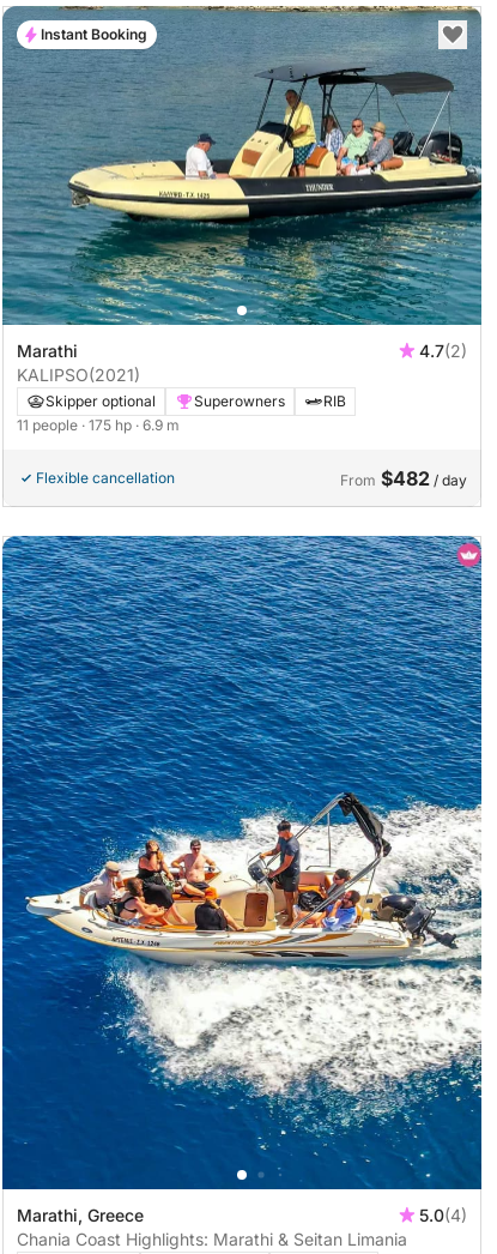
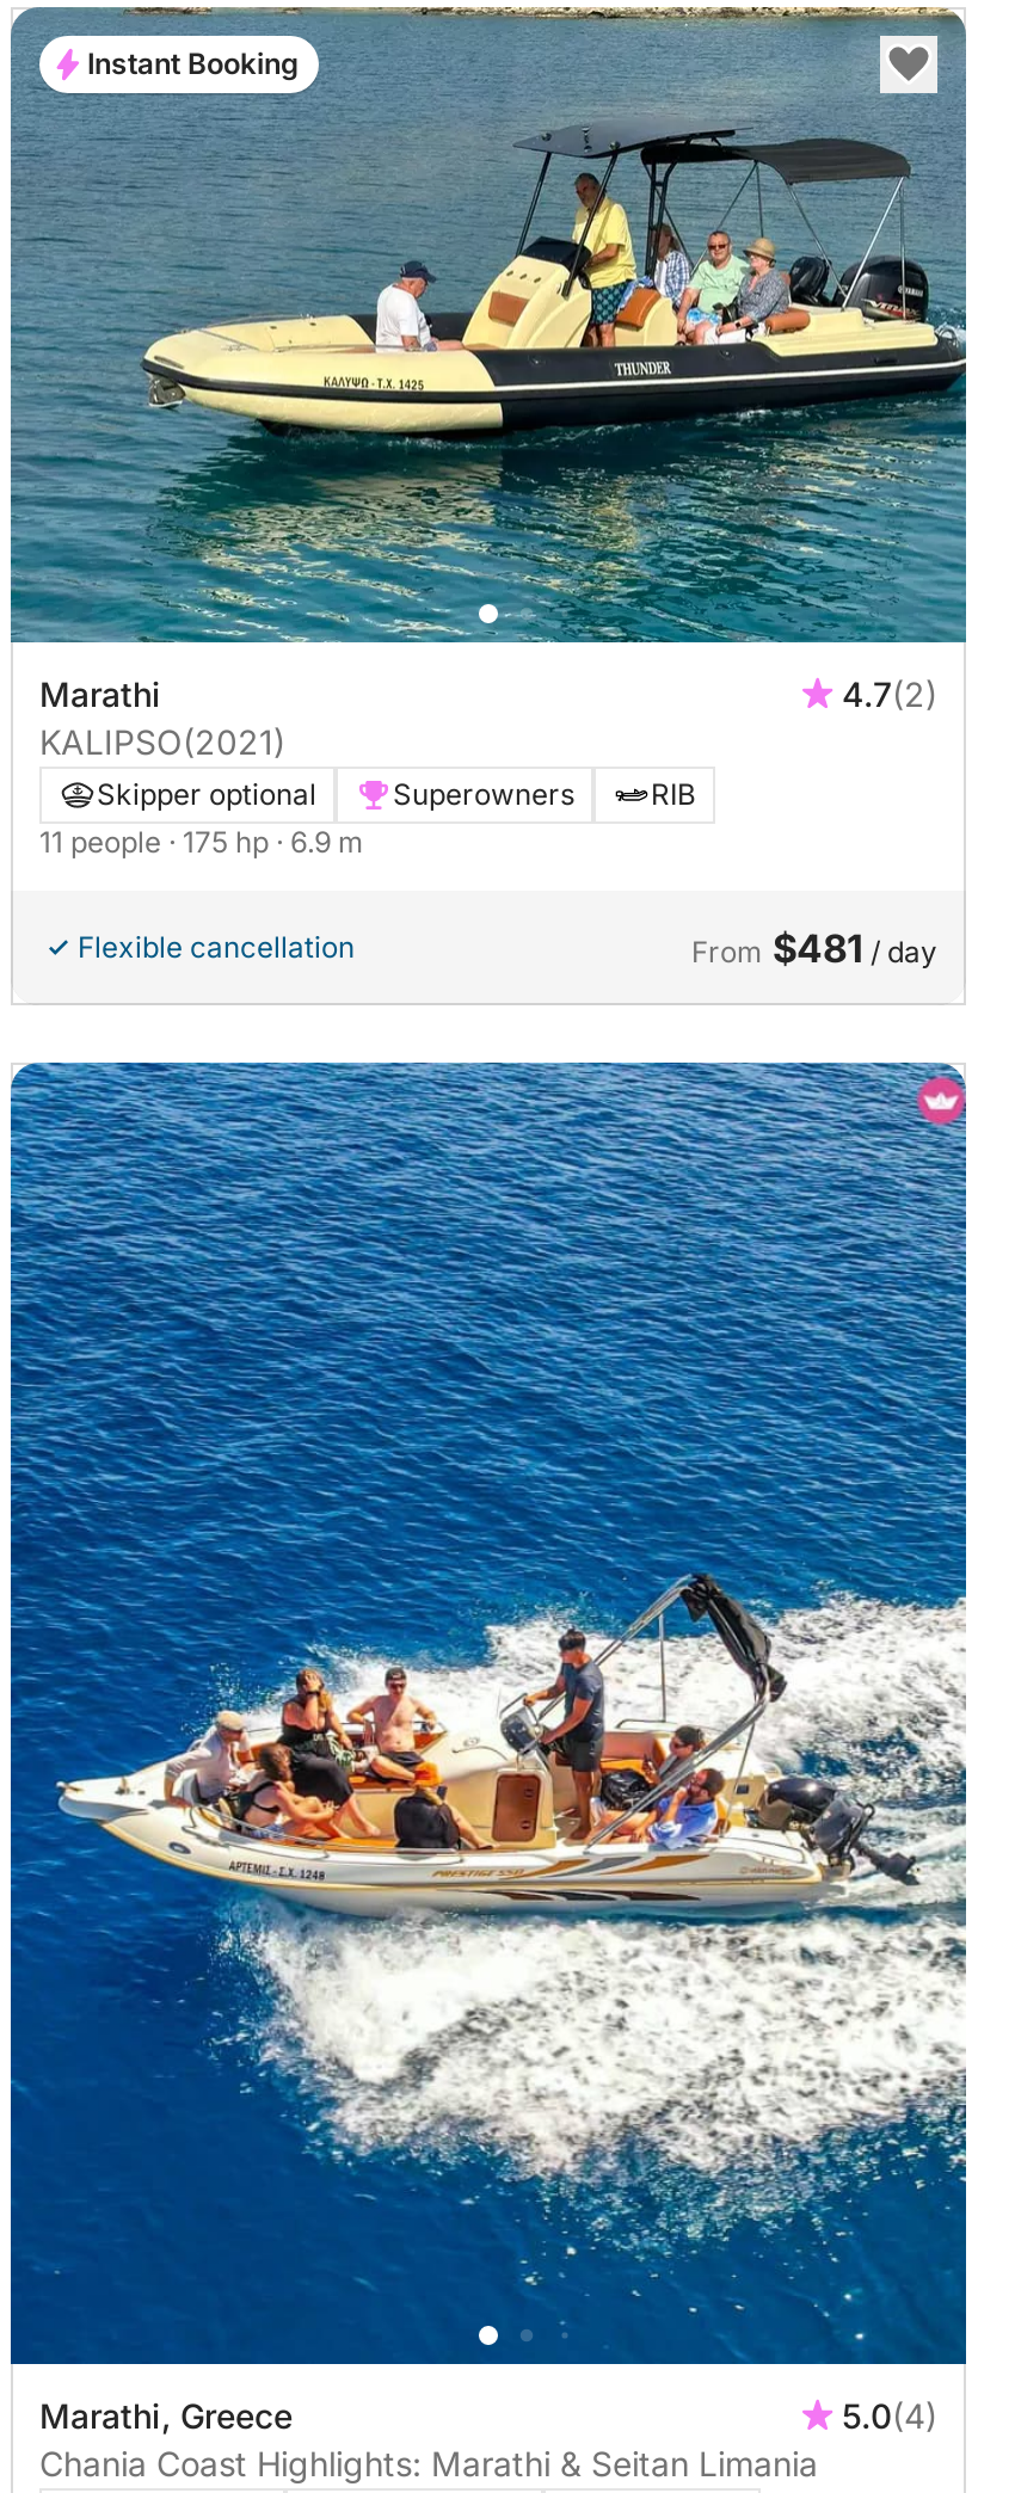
[340,466,467,490] From $482 / day -> [691,924,937,972] From $481 / day

